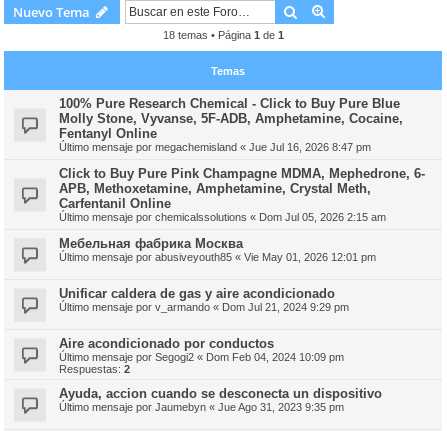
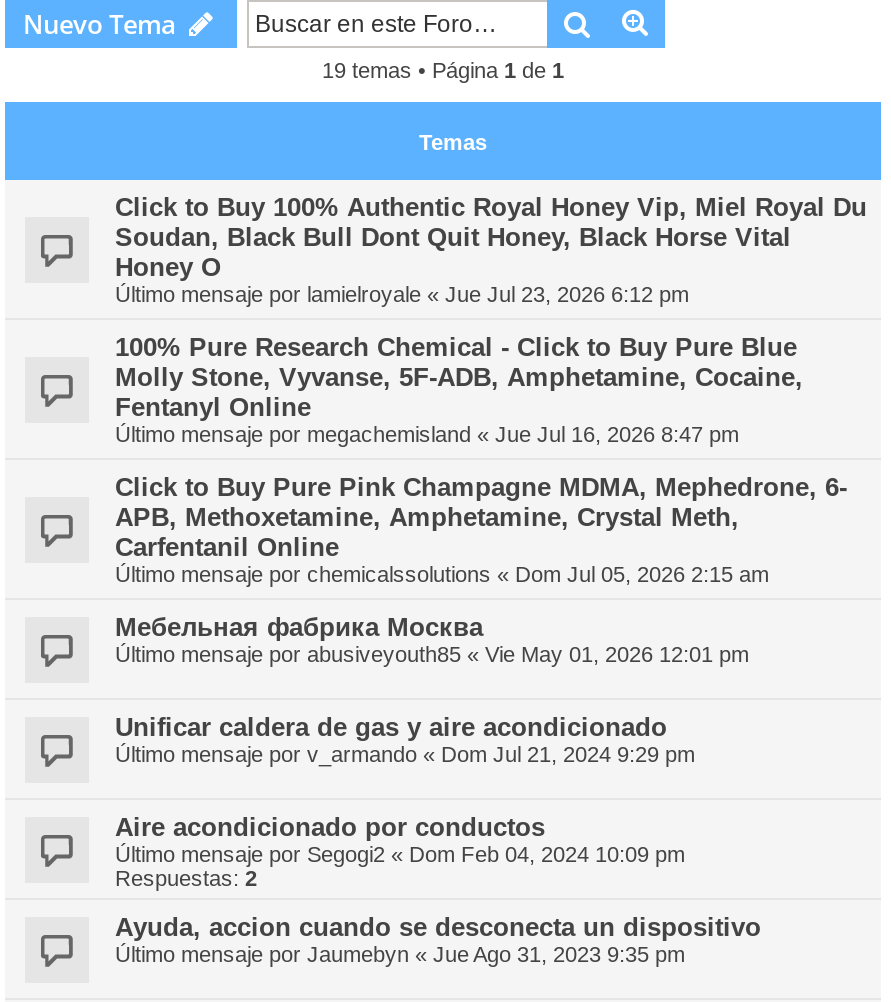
[162,29,283,41] 18 temas • Página 1 de 1 -> [322,58,564,82] 19 temas • Página 1 de 1
none -> [115,192,867,306] Click to Buy 100% Authentic Royal Honey Vip, Miel Royal Du | Soudan, Black Bull Dont Quit Honey, Black Horse Vital | Honey O | Último mensaje por lamielroyale «Jue Jul 23, 2026 6:12 pm

